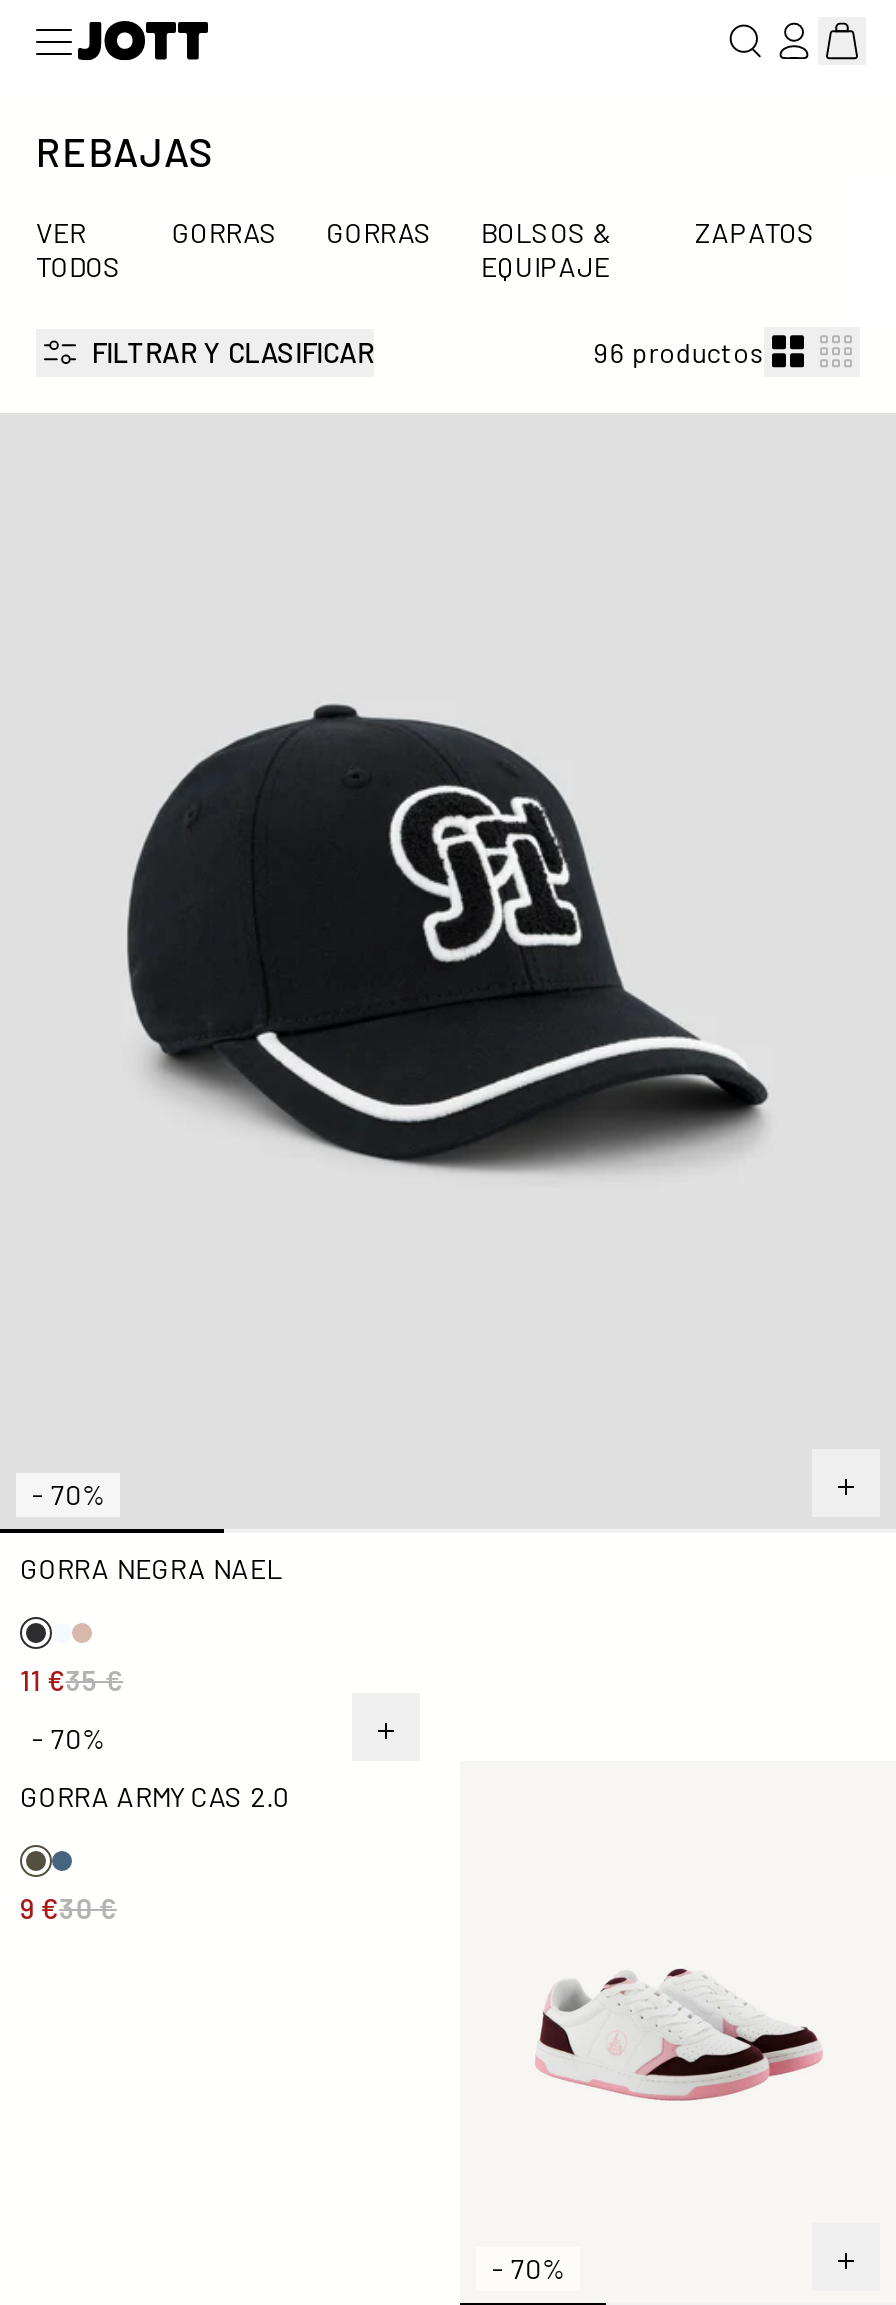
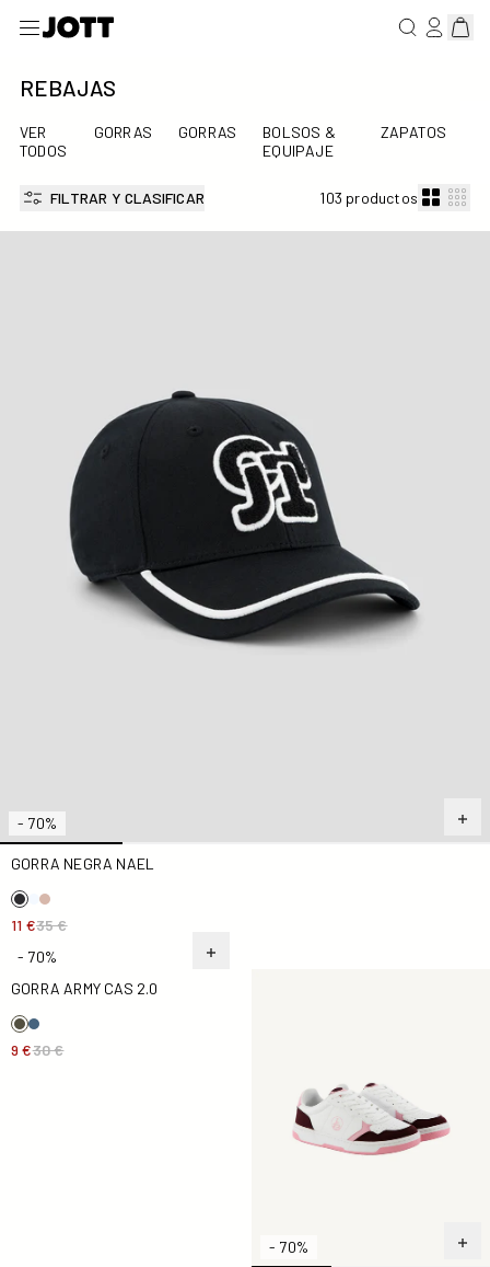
[593,334,764,368] 96 productos -> [320,188,418,206] 103 productos

